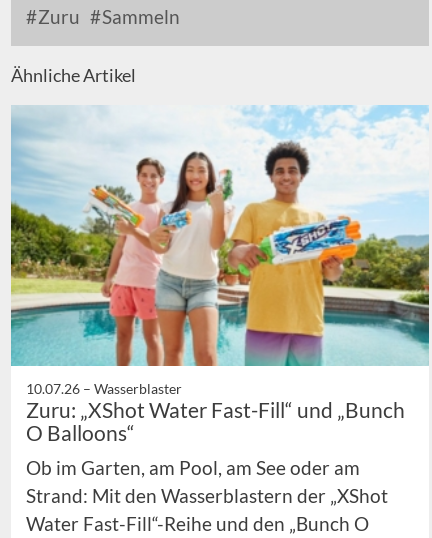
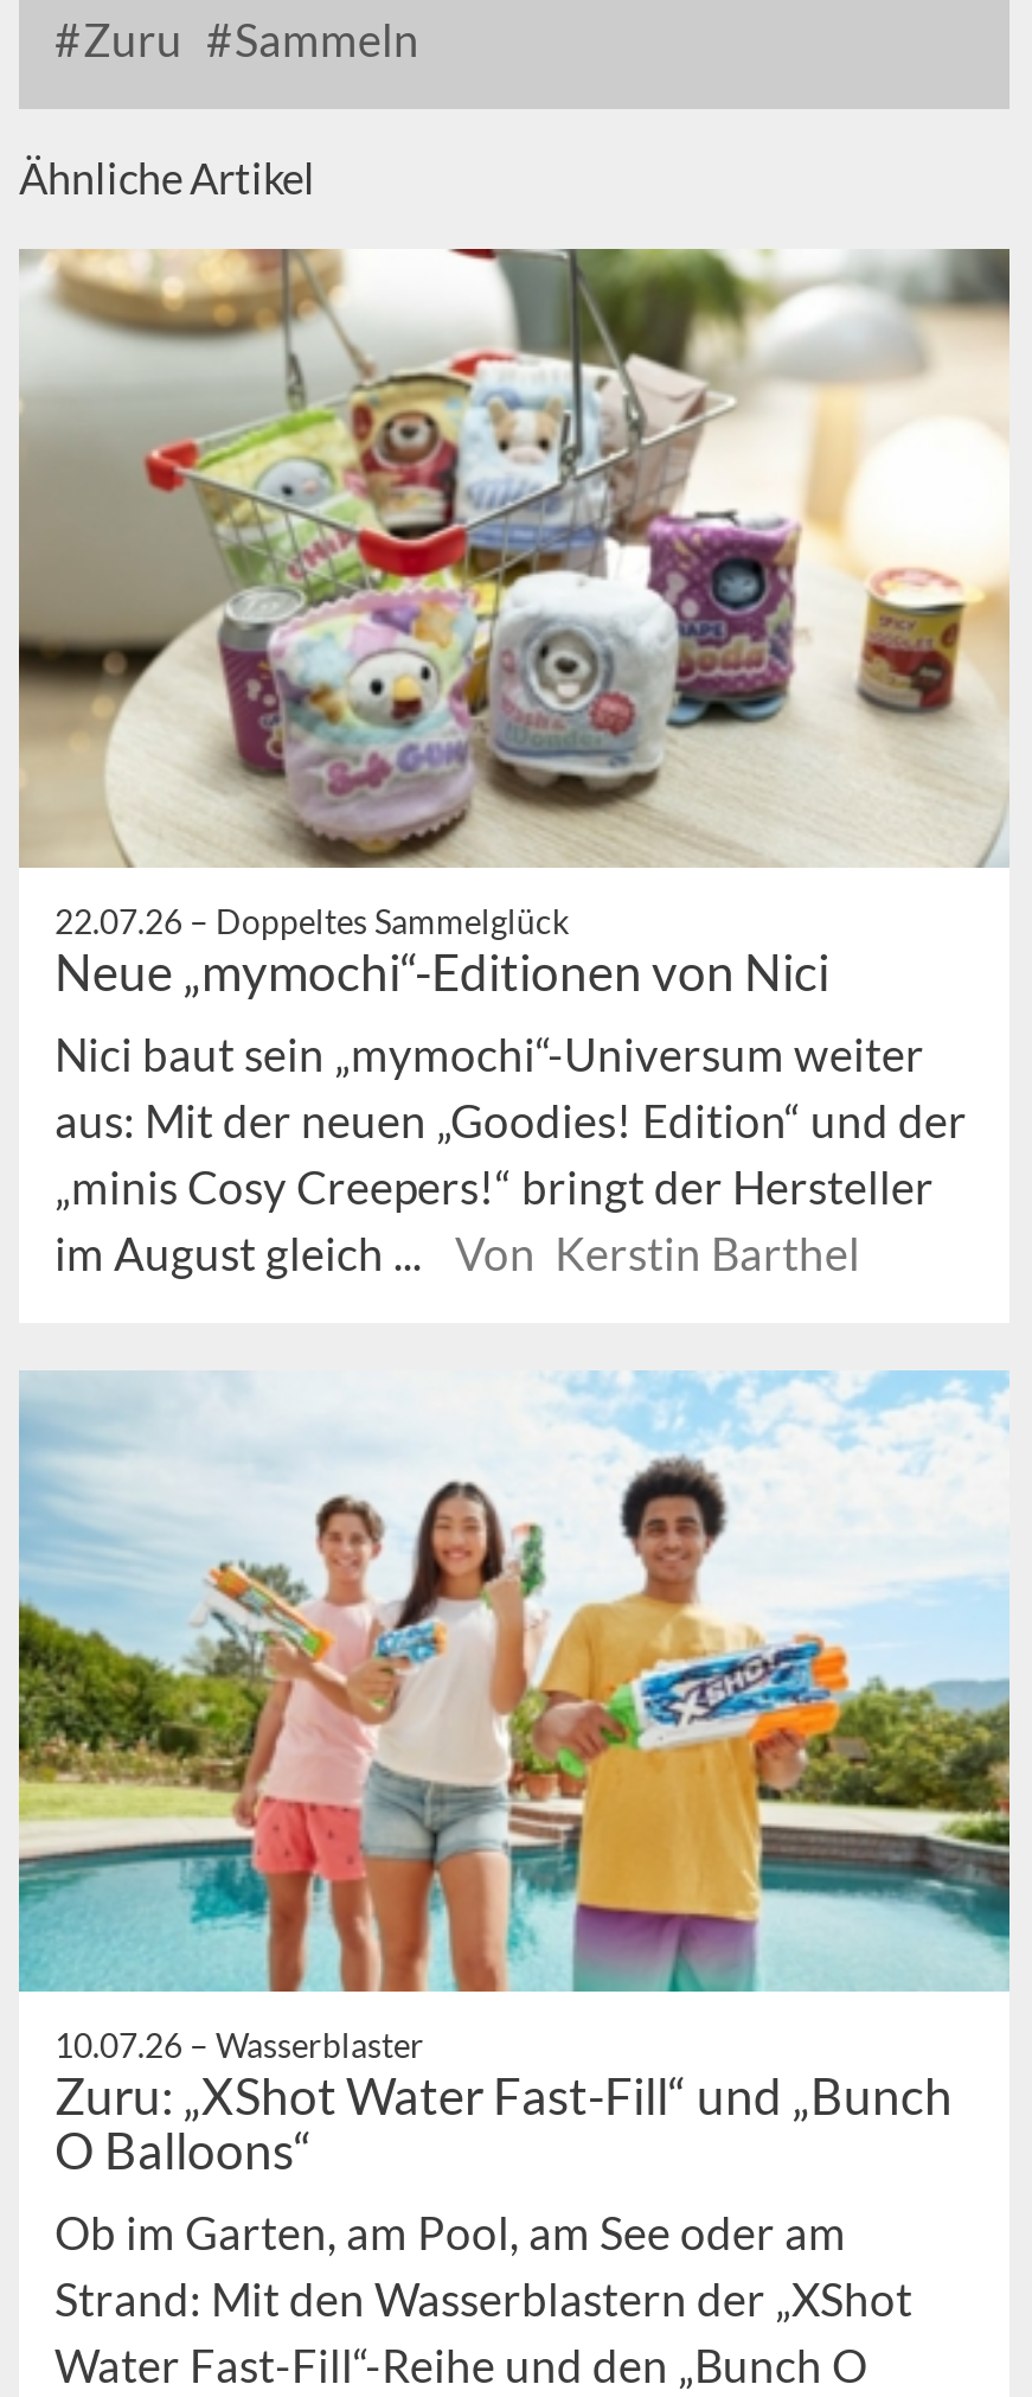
none -> [17,247,1009,1281] [image] | 22.07.26 – Doppeltes Sammelglück | Neue „mymochi“-Editionen von Nici | Nici baut sein „mymochi“-Universum weiter | aus: Mit der neuen „Goodies! Edition“ und der | „minis Cosy Creepers!“ bringt der Hersteller | im August gleich ... Von Kerstin Barthel

